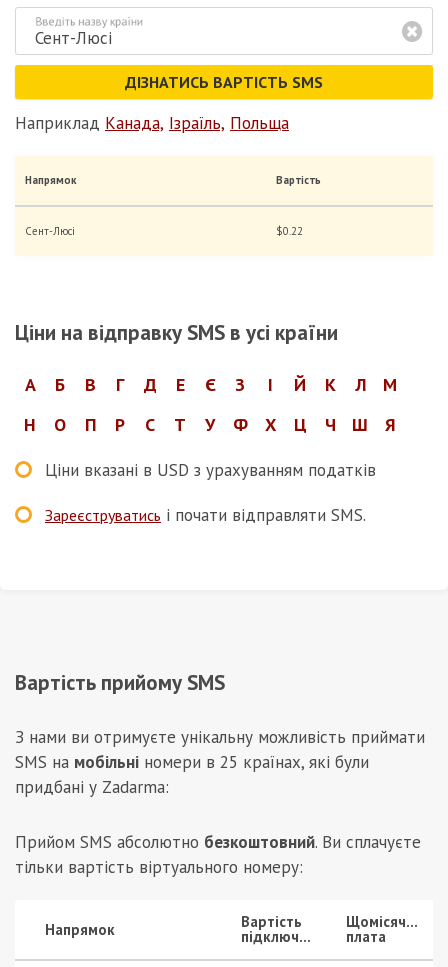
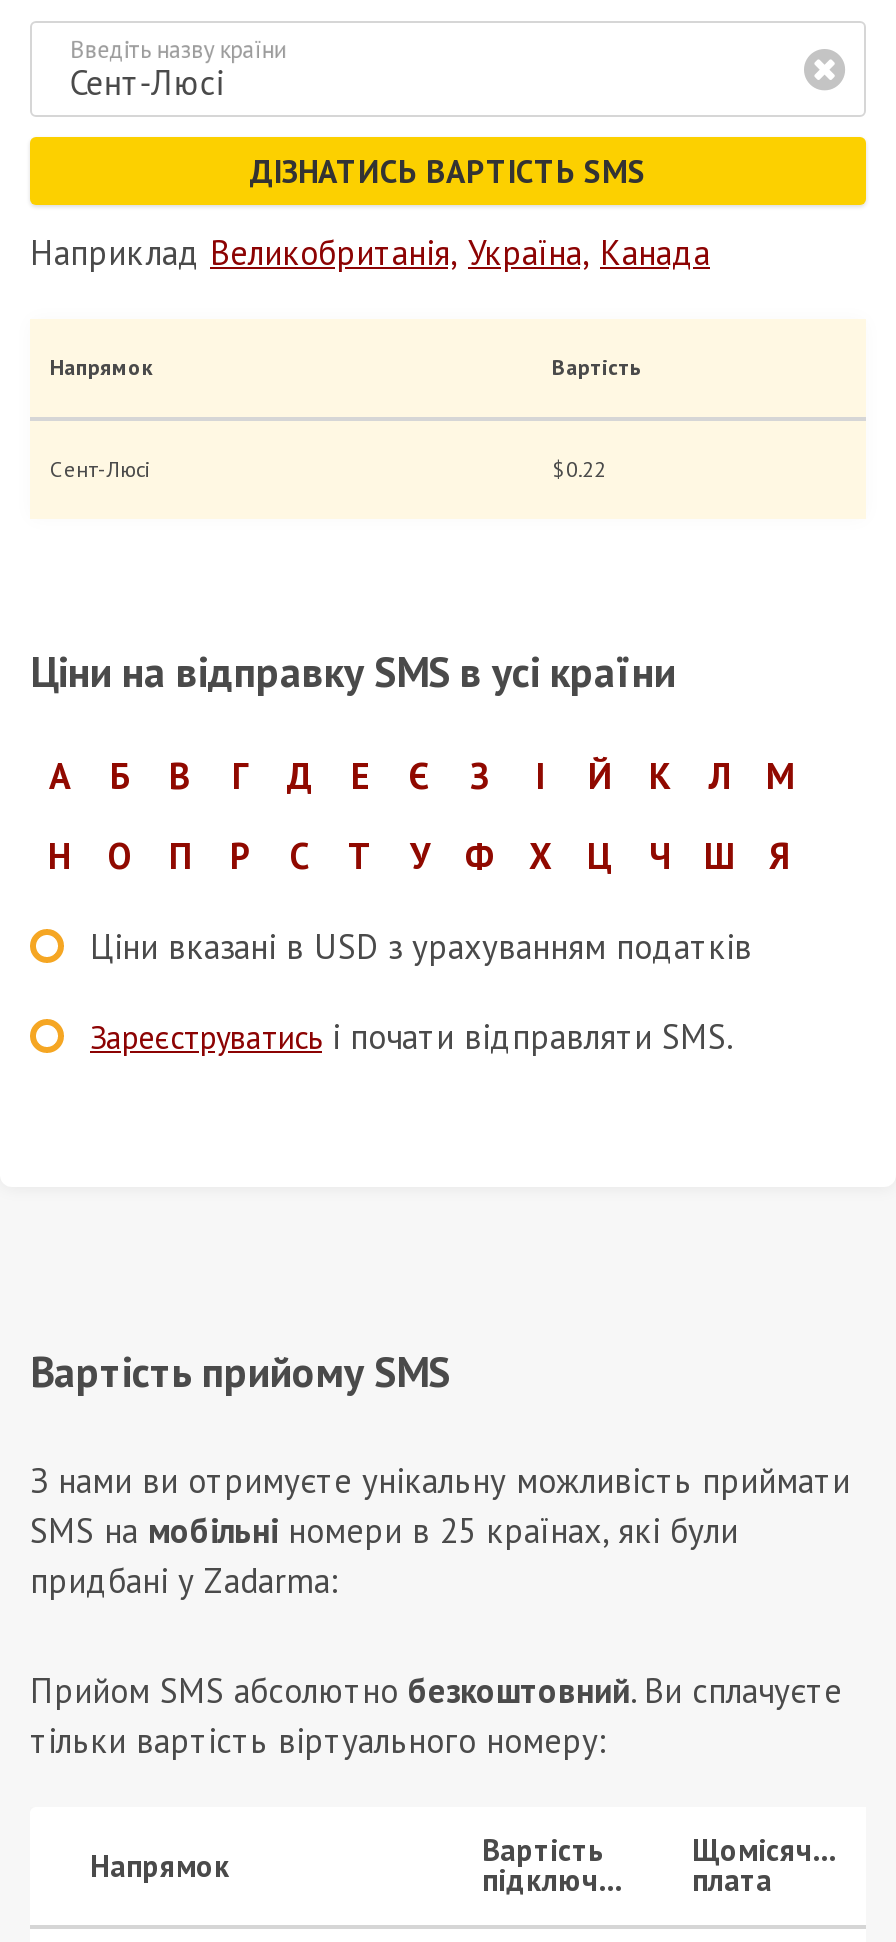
[15,112,289,134] Наприклад Канада, Ізраїль, Польща -> [30,231,710,275] Наприклад Великобританія, Україна, Канада

